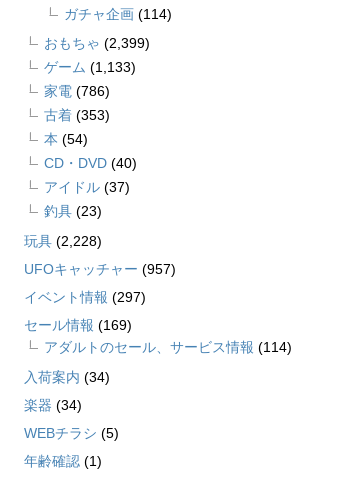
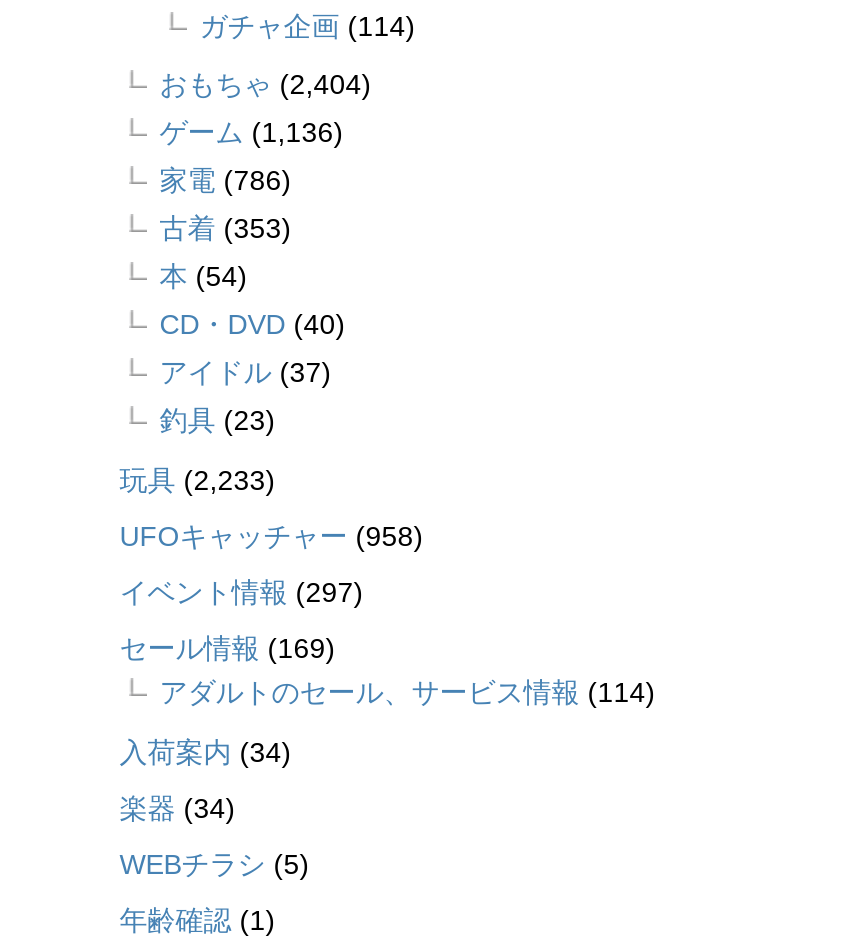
[44,35,150,51] おもちゃ(2,399) -> [159,69,371,101] おもちゃ(2,404)
[44,59,136,75] ゲーム(1,133) -> [159,117,343,149] ゲーム(1,136)
[24,233,102,249] 玩具(2,228) -> [119,465,275,497] 玩具(2,233)
[24,261,176,277] UFOキャッチャー(957) -> [119,521,423,553] UFOキャッチャー(958)

